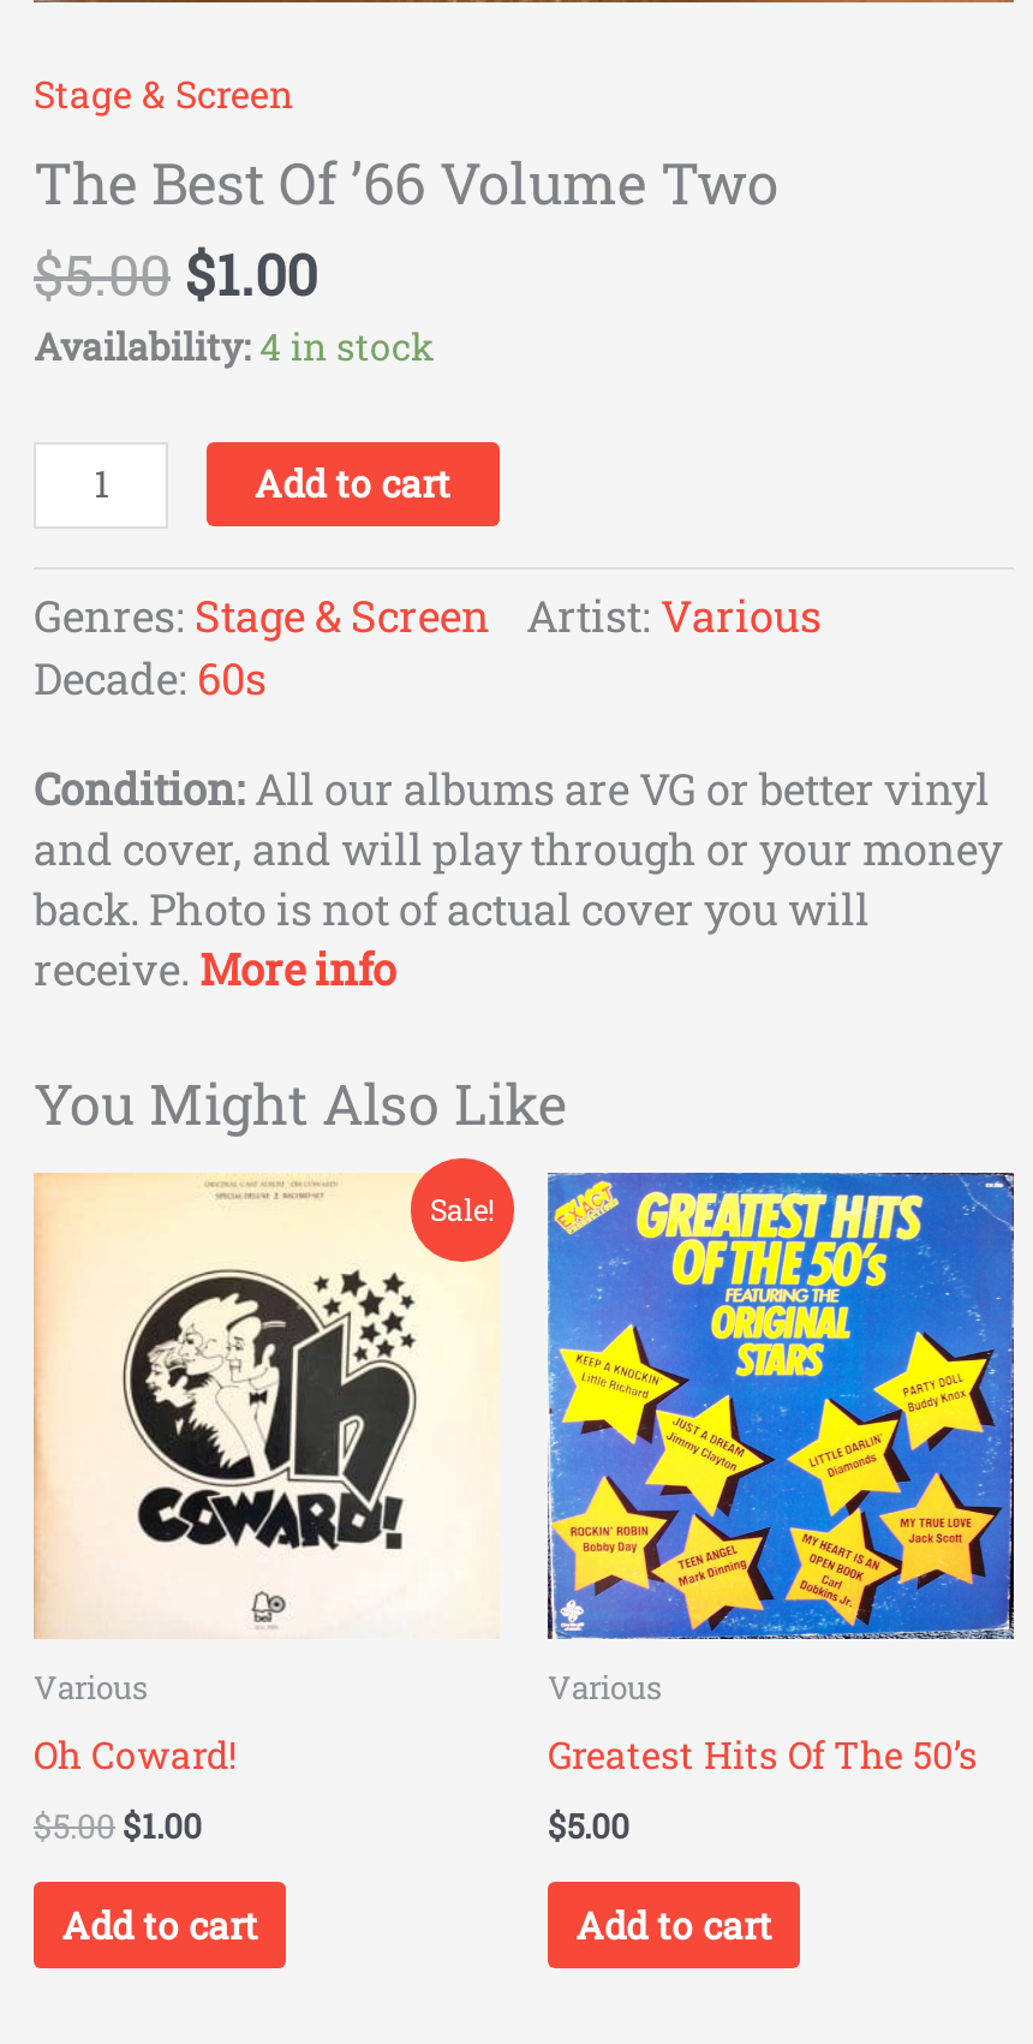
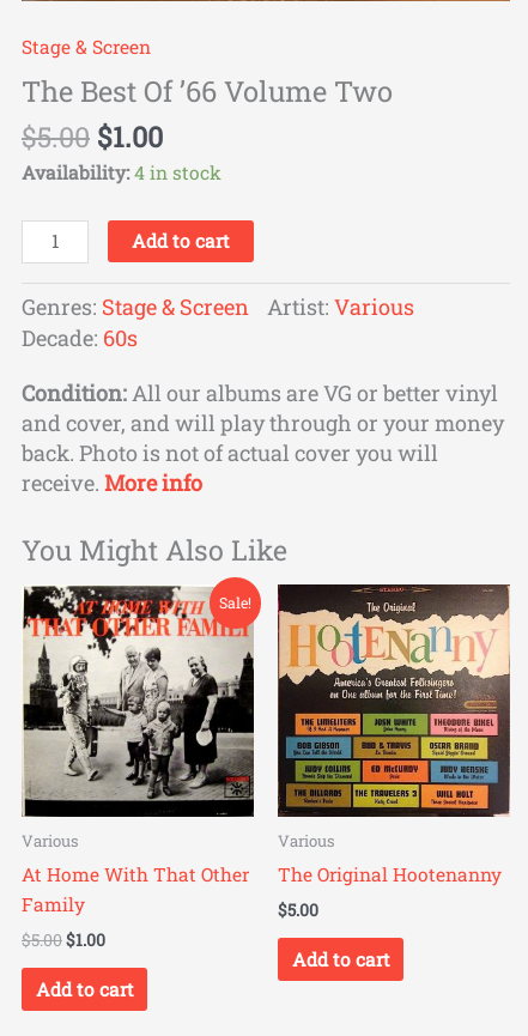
[34,1173,500,1778] [image] | Oh Coward! -> [22,584,255,916] [image] | At Home With That Other | Family
[545,1170,1016,1778] [image] | Greatest Hits Of The 50’s -> [277,583,511,886] [image] | The Original Hootenanny

